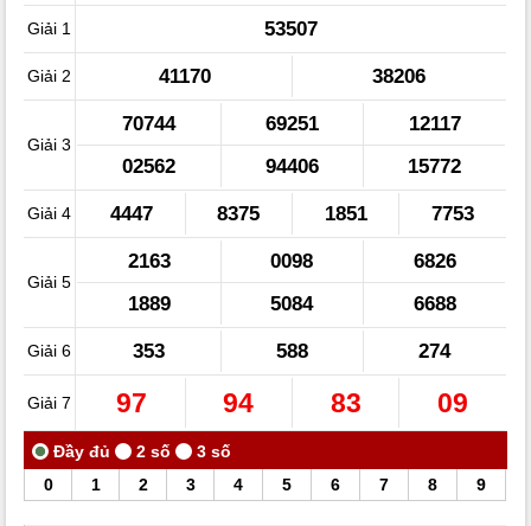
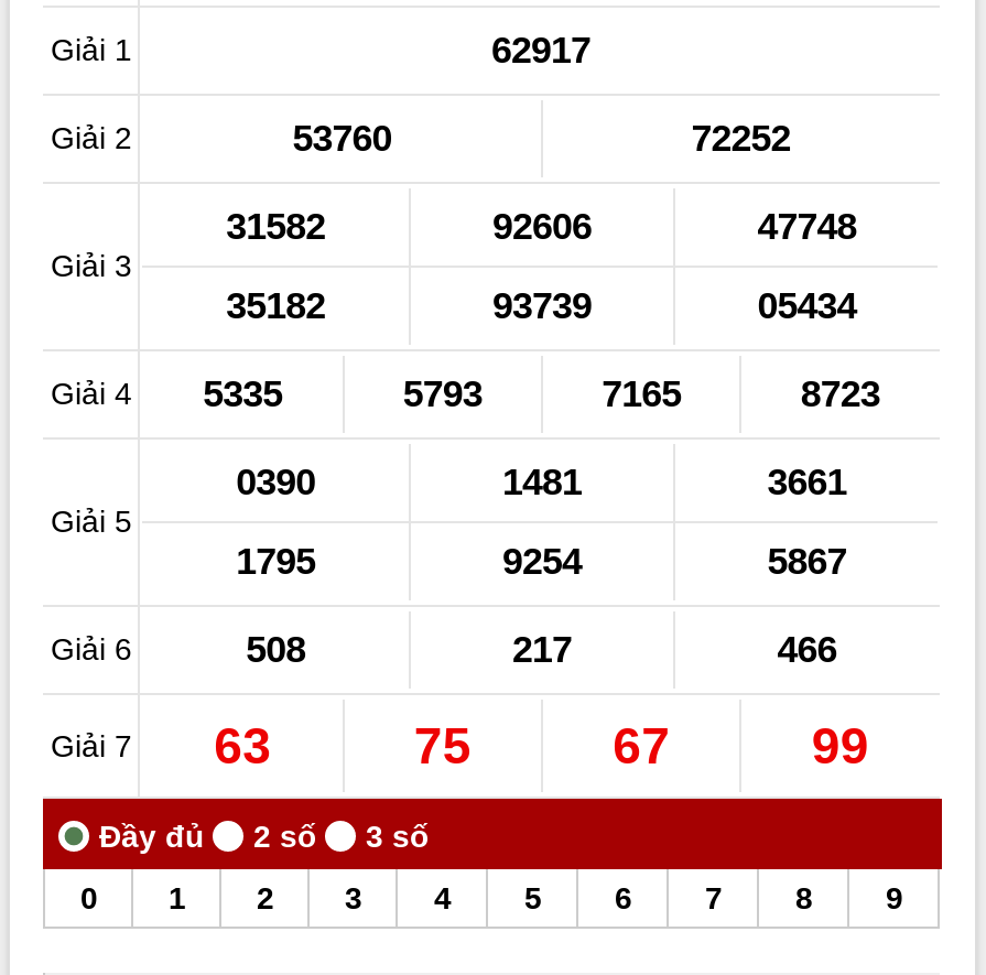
[265,18,318,40] 53507 -> [491,30,590,71] 62917
[158,65,211,88] 41170 -> [292,118,392,160] 53760
[372,65,426,88] 38206 -> [691,118,790,160] 72252
[122,112,176,135] 70744 -> [226,206,325,248] 31582
[265,112,319,135] 69251 -> [492,206,591,248] 92606
[409,112,461,135] 12117 -> [757,206,856,248] 47748
[122,155,176,178] 02562 -> [226,285,325,327] 35182
[265,155,319,178] 94406 -> [492,285,591,327] 93739
[408,155,461,178] 15772 -> [757,285,856,327] 05434
[110,202,152,225] 4447 -> [203,373,282,415] 5335
[217,202,260,225] 8375 -> [403,373,482,415] 5793
[324,202,367,225] 1851 -> [602,373,681,415] 7165
[431,202,474,225] 7753 -> [800,373,880,415] 8723
[128,250,170,272] 2163 -> [236,461,315,503] 0390
[271,250,313,272] 0098 -> [502,461,581,503] 1481
[413,250,456,272] 6826 -> [767,461,847,503] 3661
[128,292,170,315] 1889 -> [236,541,315,583] 1795
[271,292,313,315] 5084 -> [502,541,581,583] 9254
[413,292,456,315] 6688 -> [767,541,847,583] 5867
[133,340,165,362] 353 -> [246,629,305,671] 508
[276,340,308,362] 588 -> [512,629,572,671] 217
[419,340,451,362] 274 -> [777,629,837,671] 466
[116,387,146,418] 97 -> [214,717,271,774] 63
[223,387,254,418] 94 -> [414,717,471,774] 75
[330,387,361,418] 83 -> [613,717,670,774] 67
[437,387,468,418] 09 -> [811,717,869,774] 99

